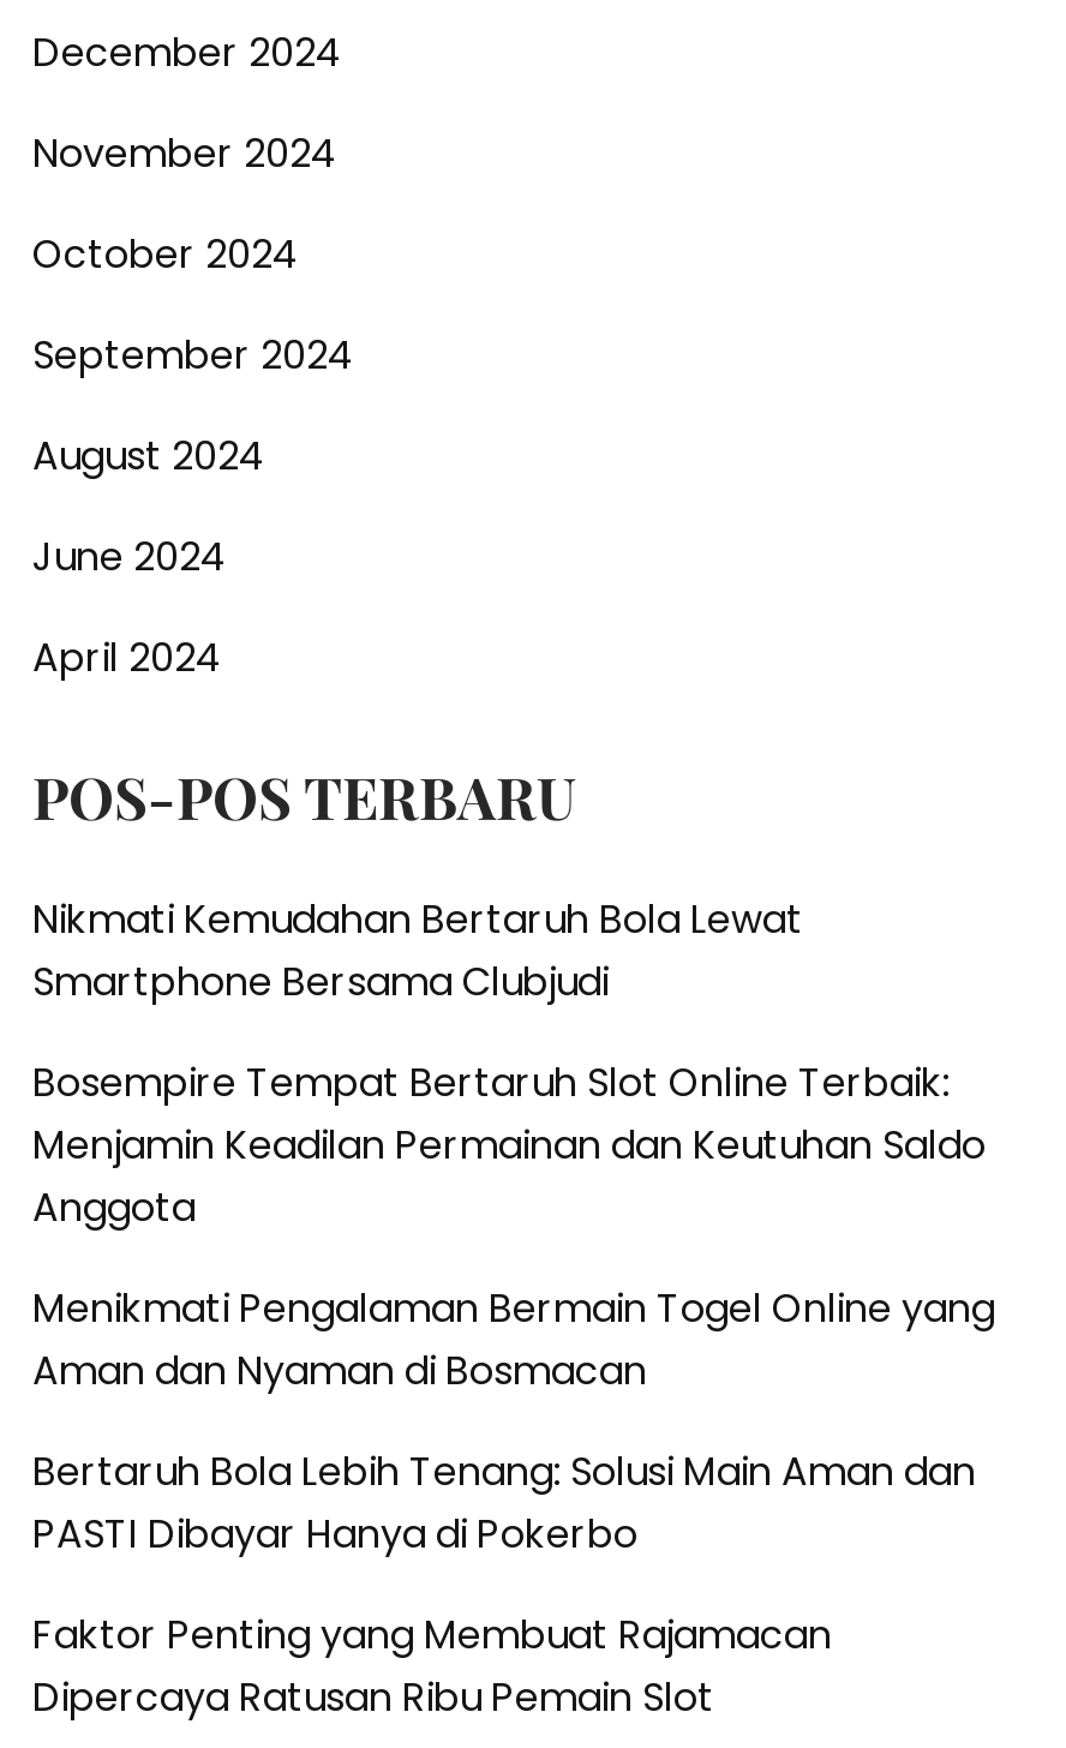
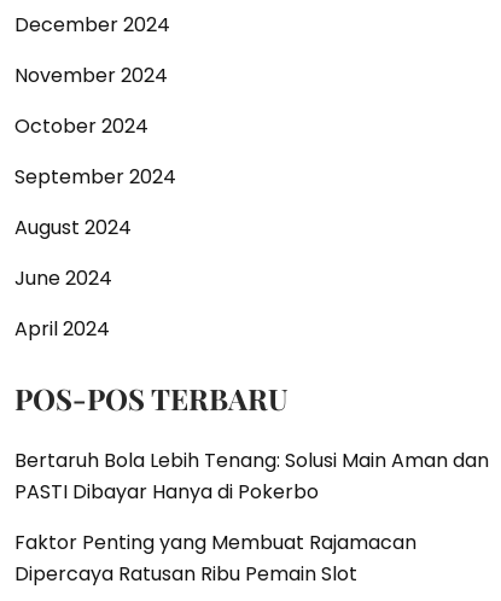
[32,892,995,1399] Nikmati Kemudahan Bertaruh Bola Lewat | Smartphone Bersama Clubjudi | Bosempire Tempat Bertaruh Slot Online Terbaik: | Menjamin Keadilan Permainan dan Keutuhan Saldo | Anggota | Menikmati Pengalaman Bermain Togel Online yang | Aman dan Nyaman di Bosmacan -> none

